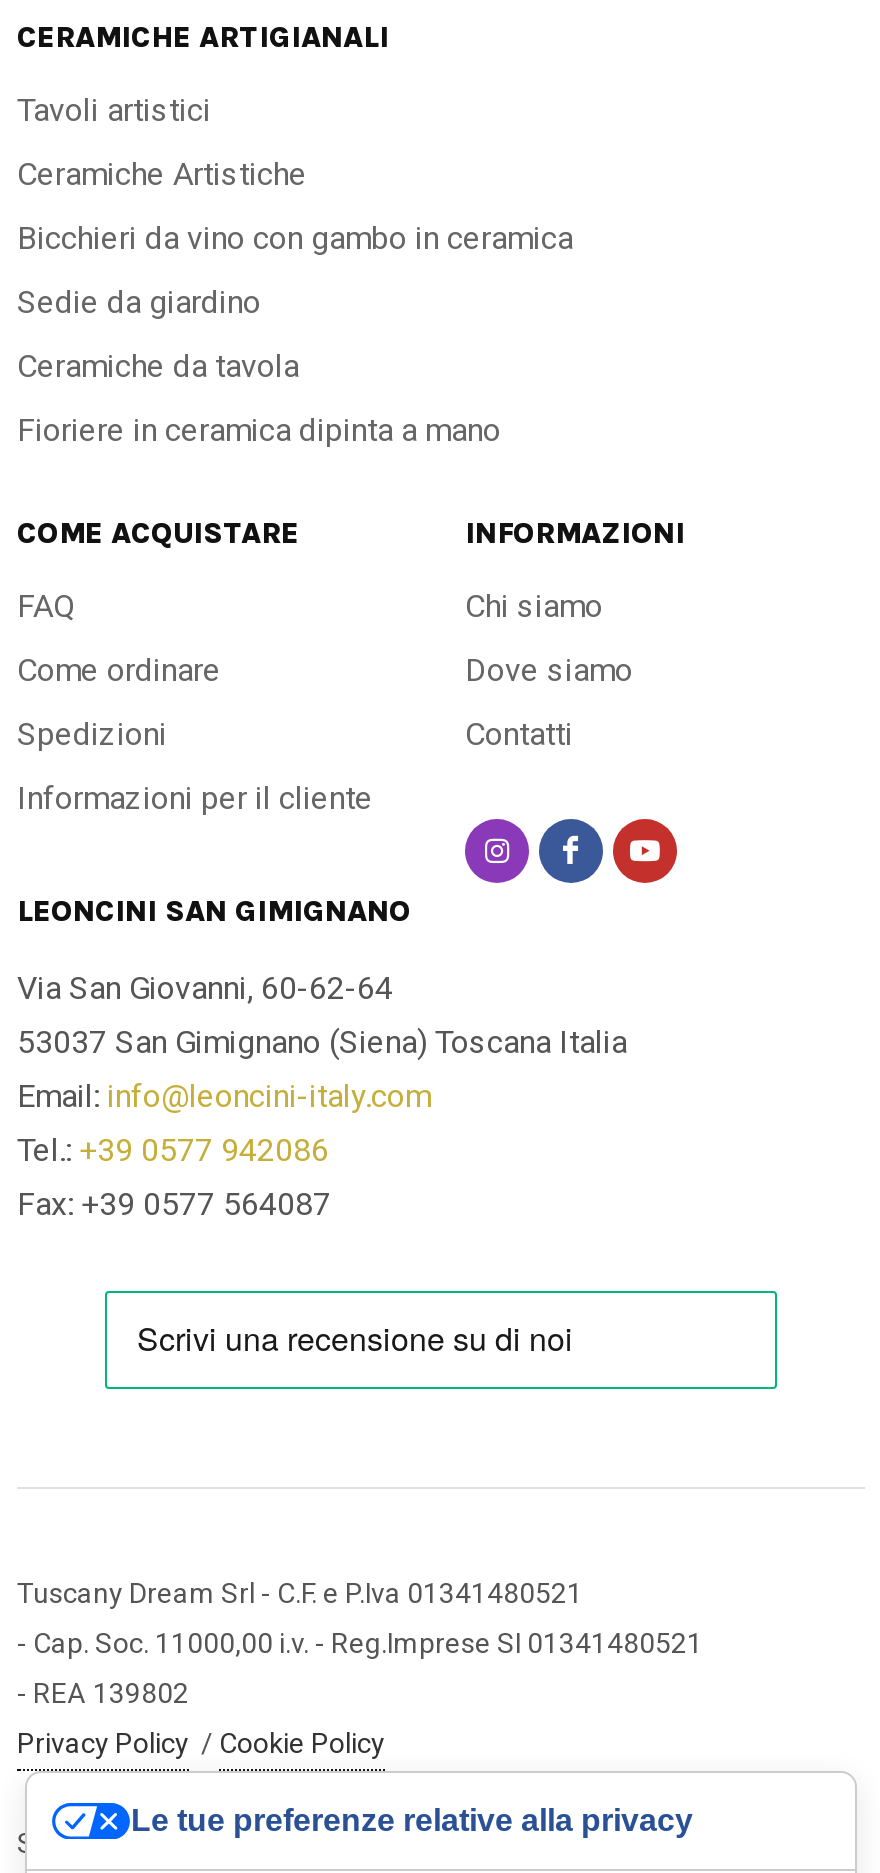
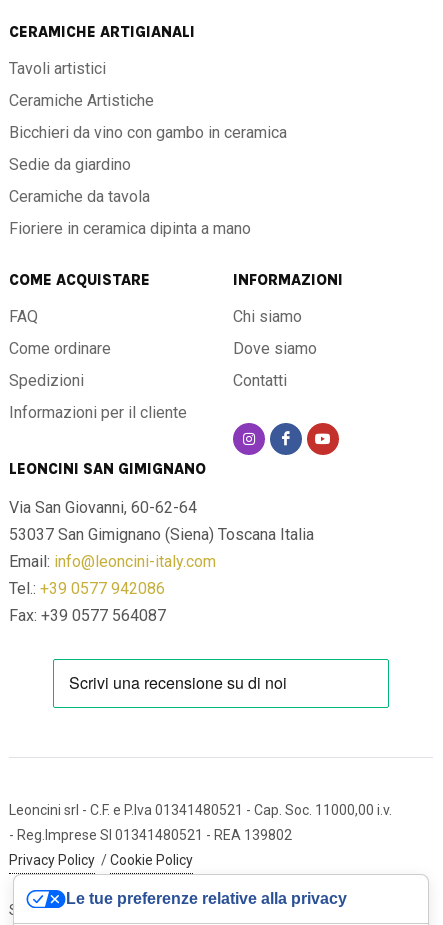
[17,1577,703,1709] Tuscany Dream Srl - C.F. e P.Iva 01341480521 | - Cap. Soc. 11000,00 i.v. - Reg.Imprese SI 01341480521 | - REA 139802 -> [9,802,392,843] Leoncini srl - C.F. e P.Iva 01341480521 - Cap. Soc. 11000,00 i.v. | - Reg.Imprese SI 01341480521 - REA 139802

